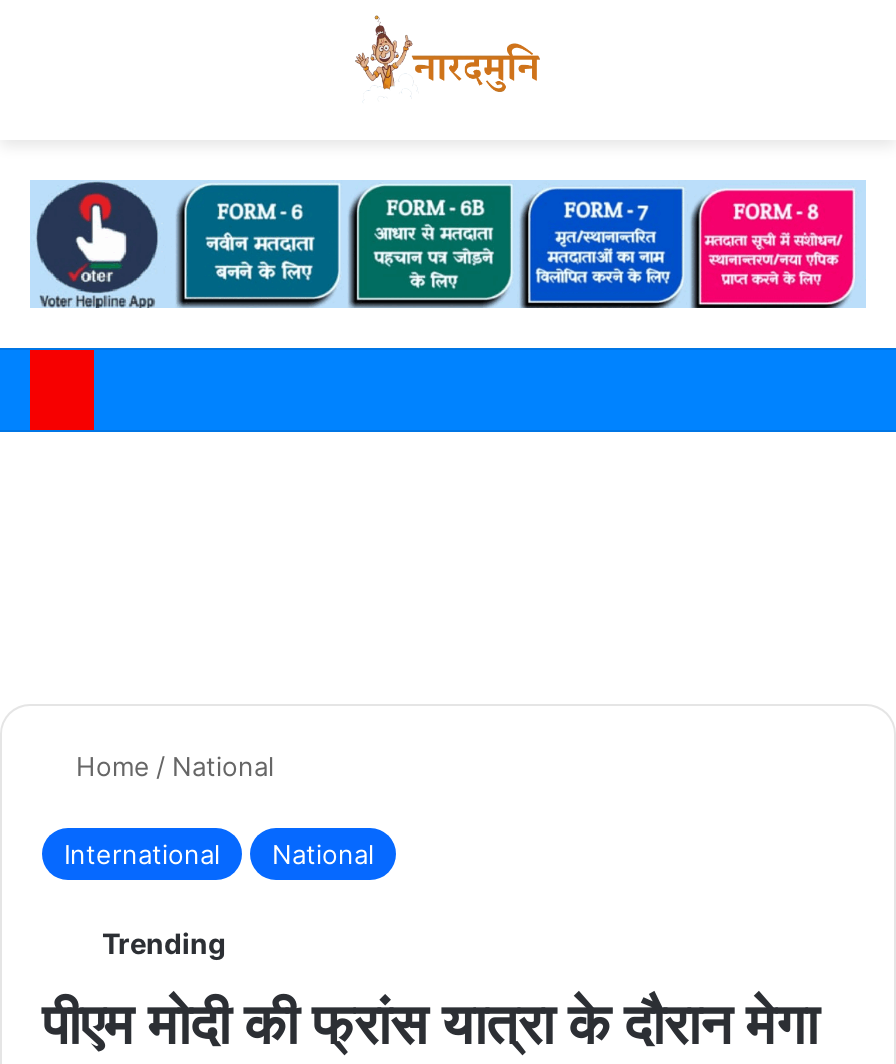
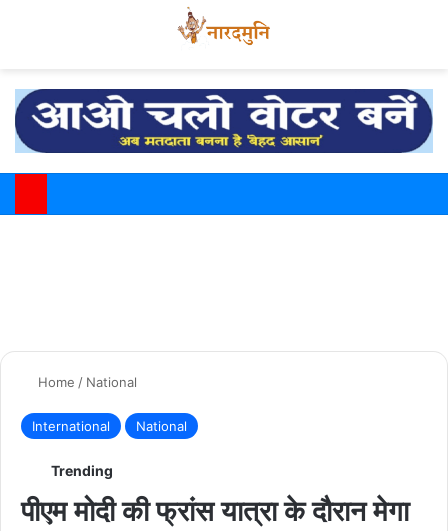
[30,180,864,310] [image] -> [14,88,433,154] [image]

